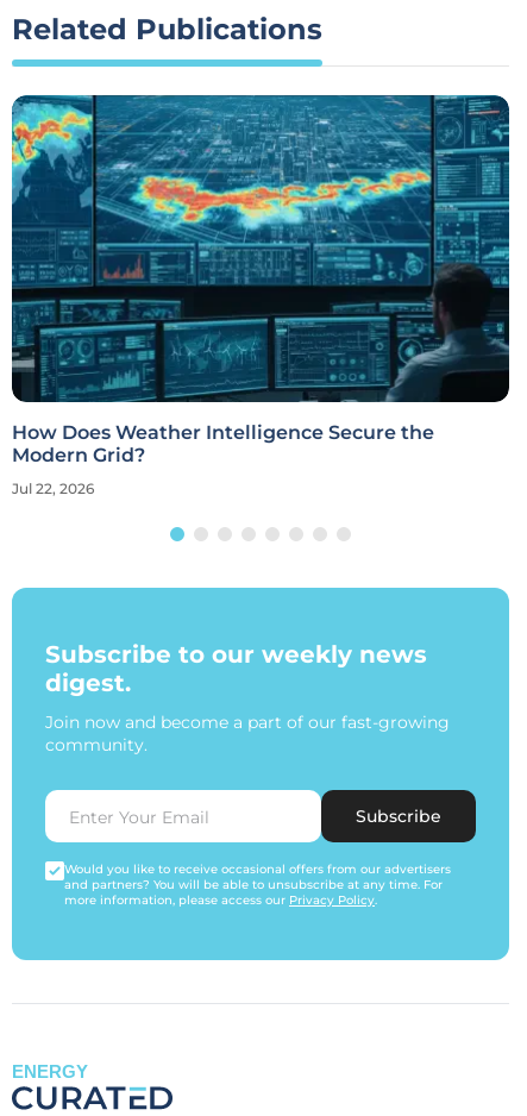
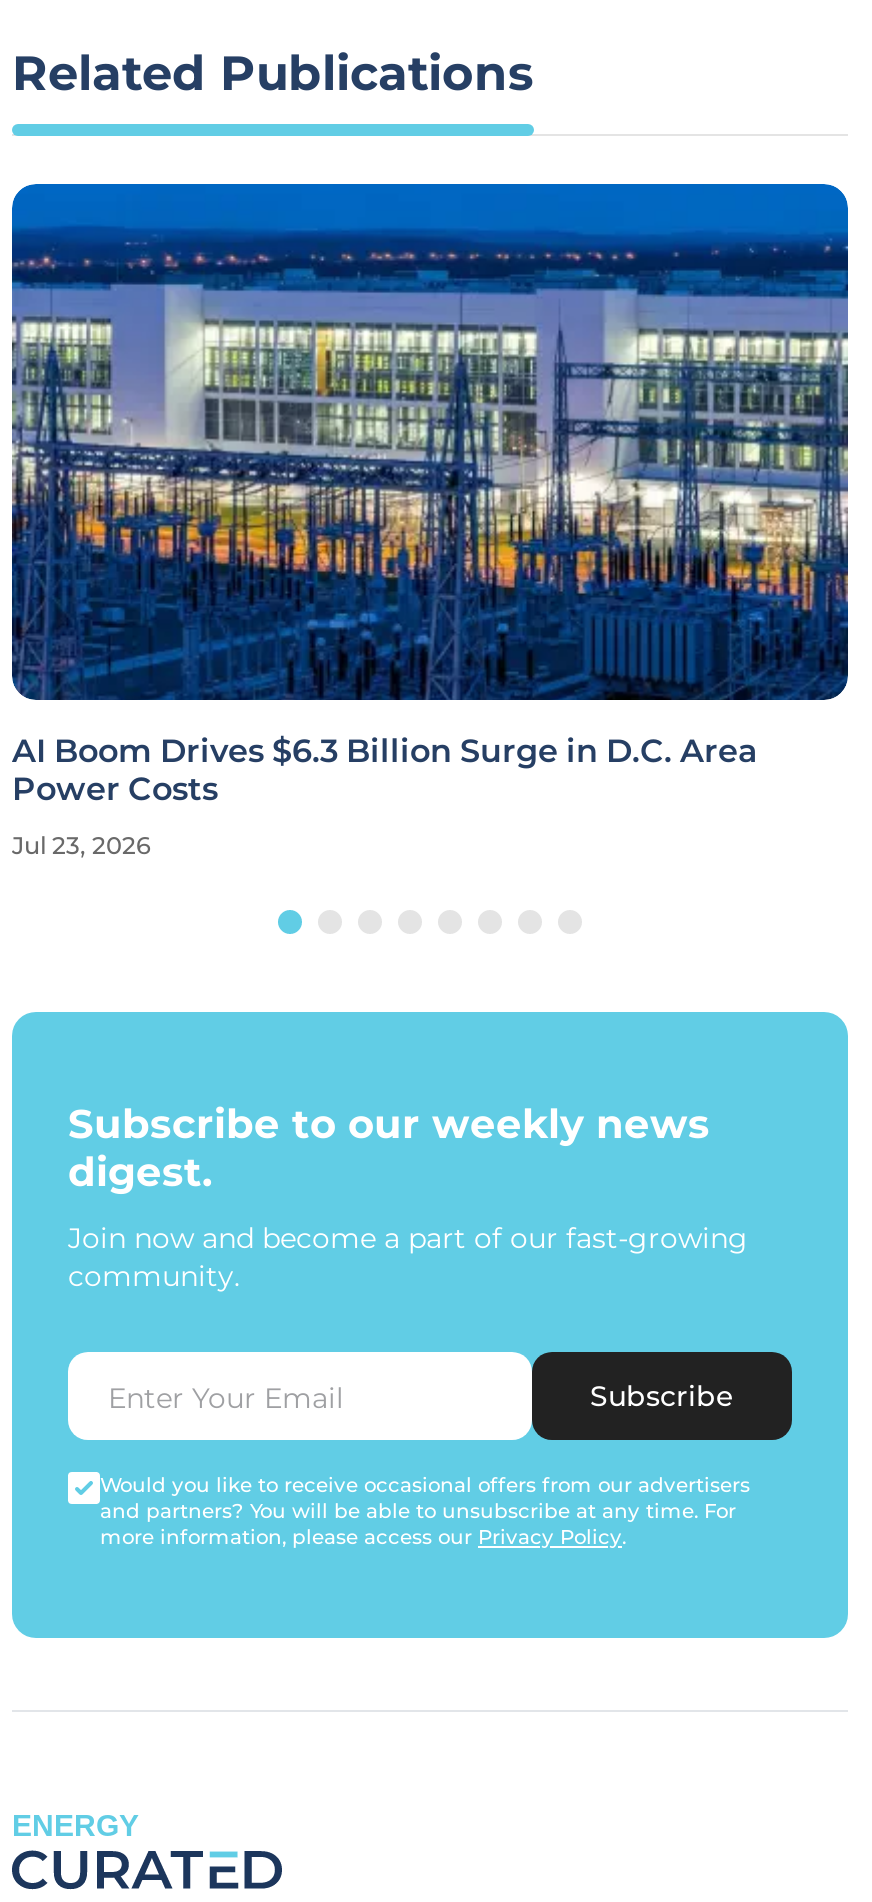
[11,94,510,467] [image] | How Does Weather Intelligence Secure the | Modern Grid? -> [10,182,850,809] [image] | AI Boom Drives $6.3 Billion Surge in D.C. Area | Power Costs
[12,480,94,498] Jul 22, 2026 -> [12,831,150,861] Jul 23, 2026

